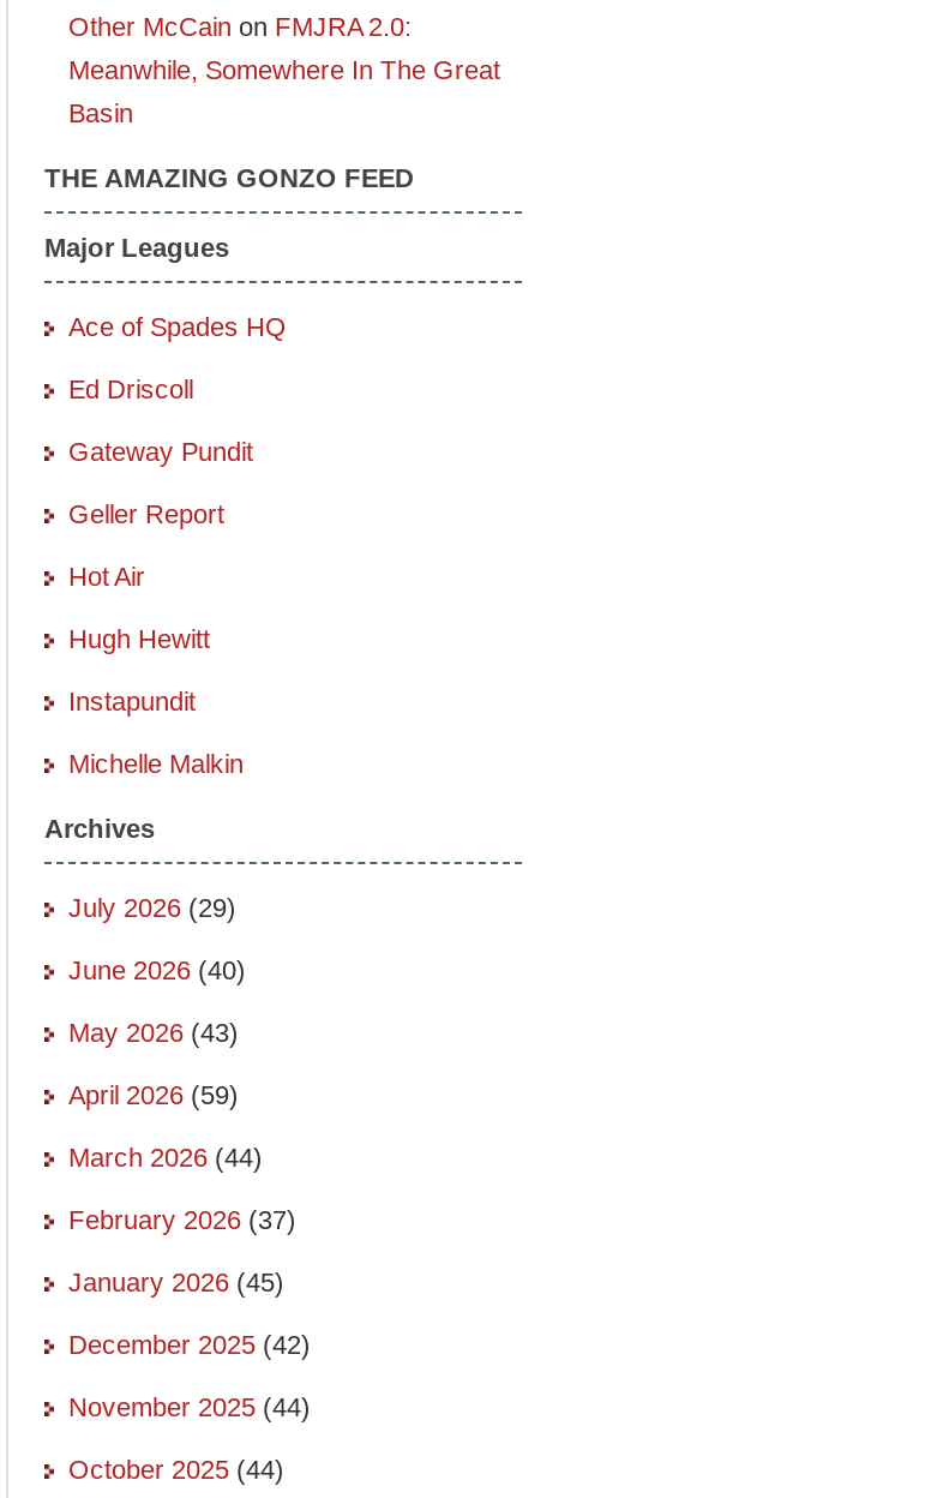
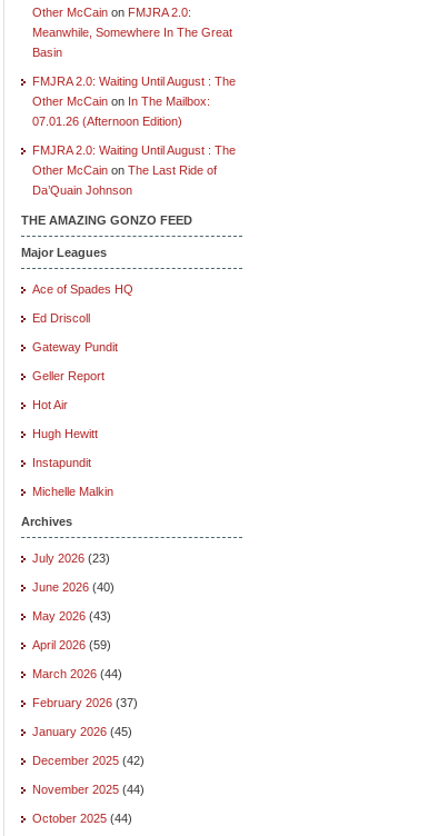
none -> [32,74,236,196] FMJRA 2.0: Waiting Until August : The | Other McCain on In The Mailbox: | 07.01.26 (Afternoon Edition) | FMJRA 2.0: Waiting Until August : The | Other McCain on The Last Ride of | Da’Quain Johnson
[68,892,236,921] July 2026 (29) -> [32,551,110,564] July 2026 (23)

